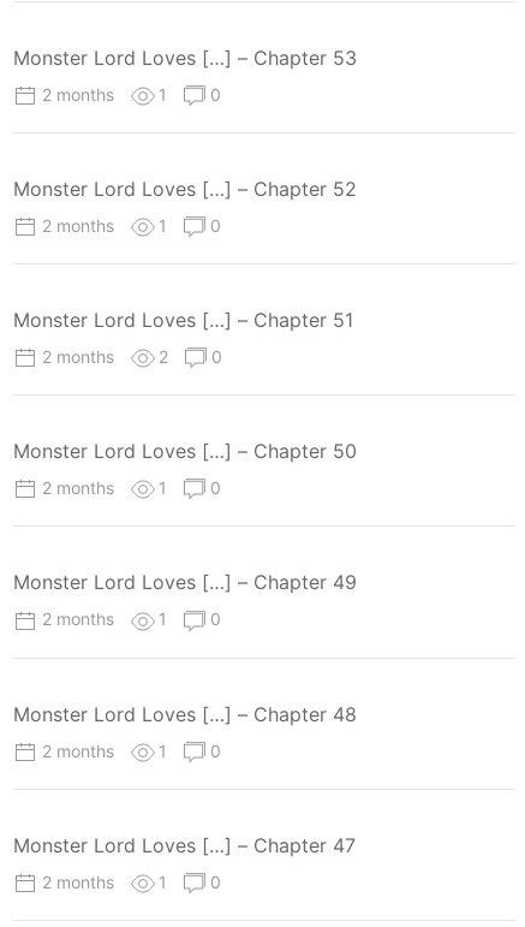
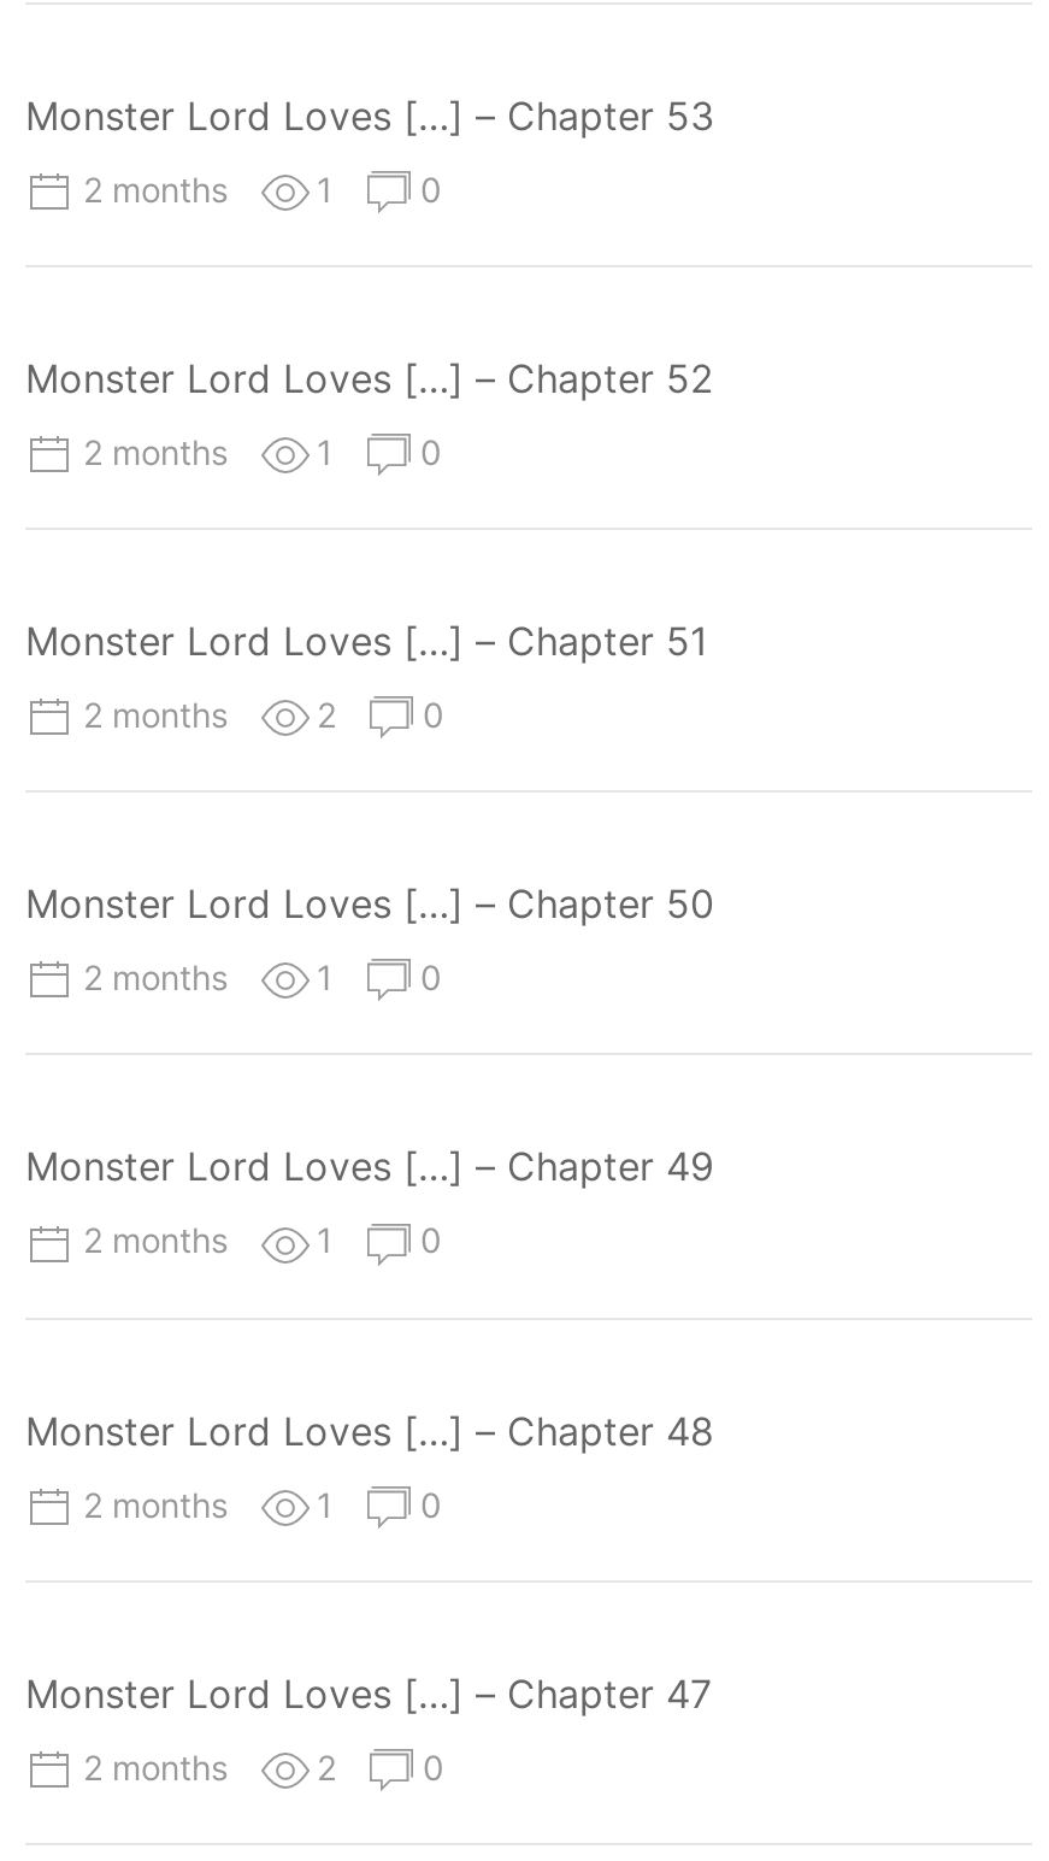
[159,871,167,892] 1 -> [317,1746,336,1787] 2

